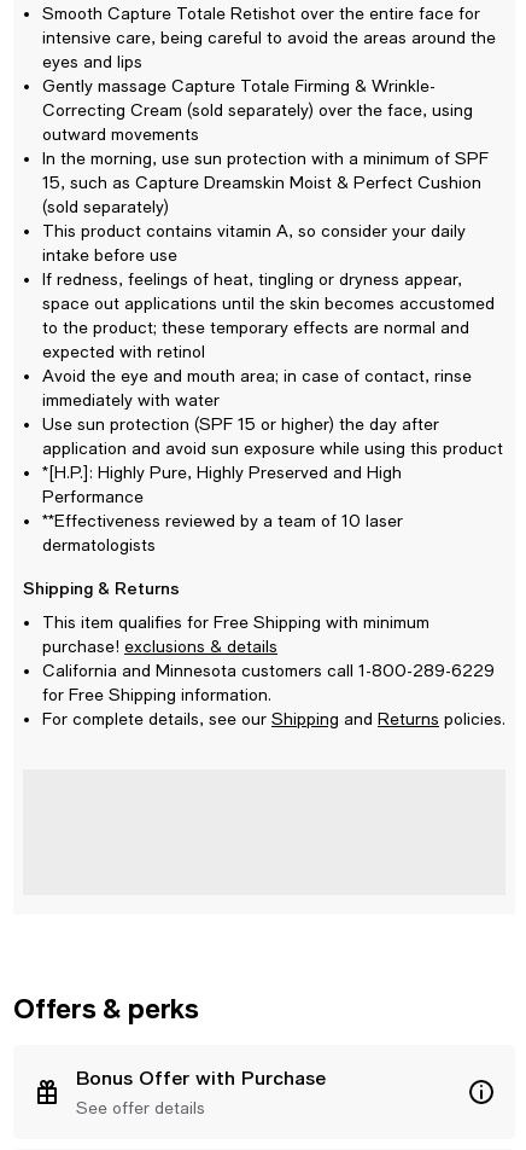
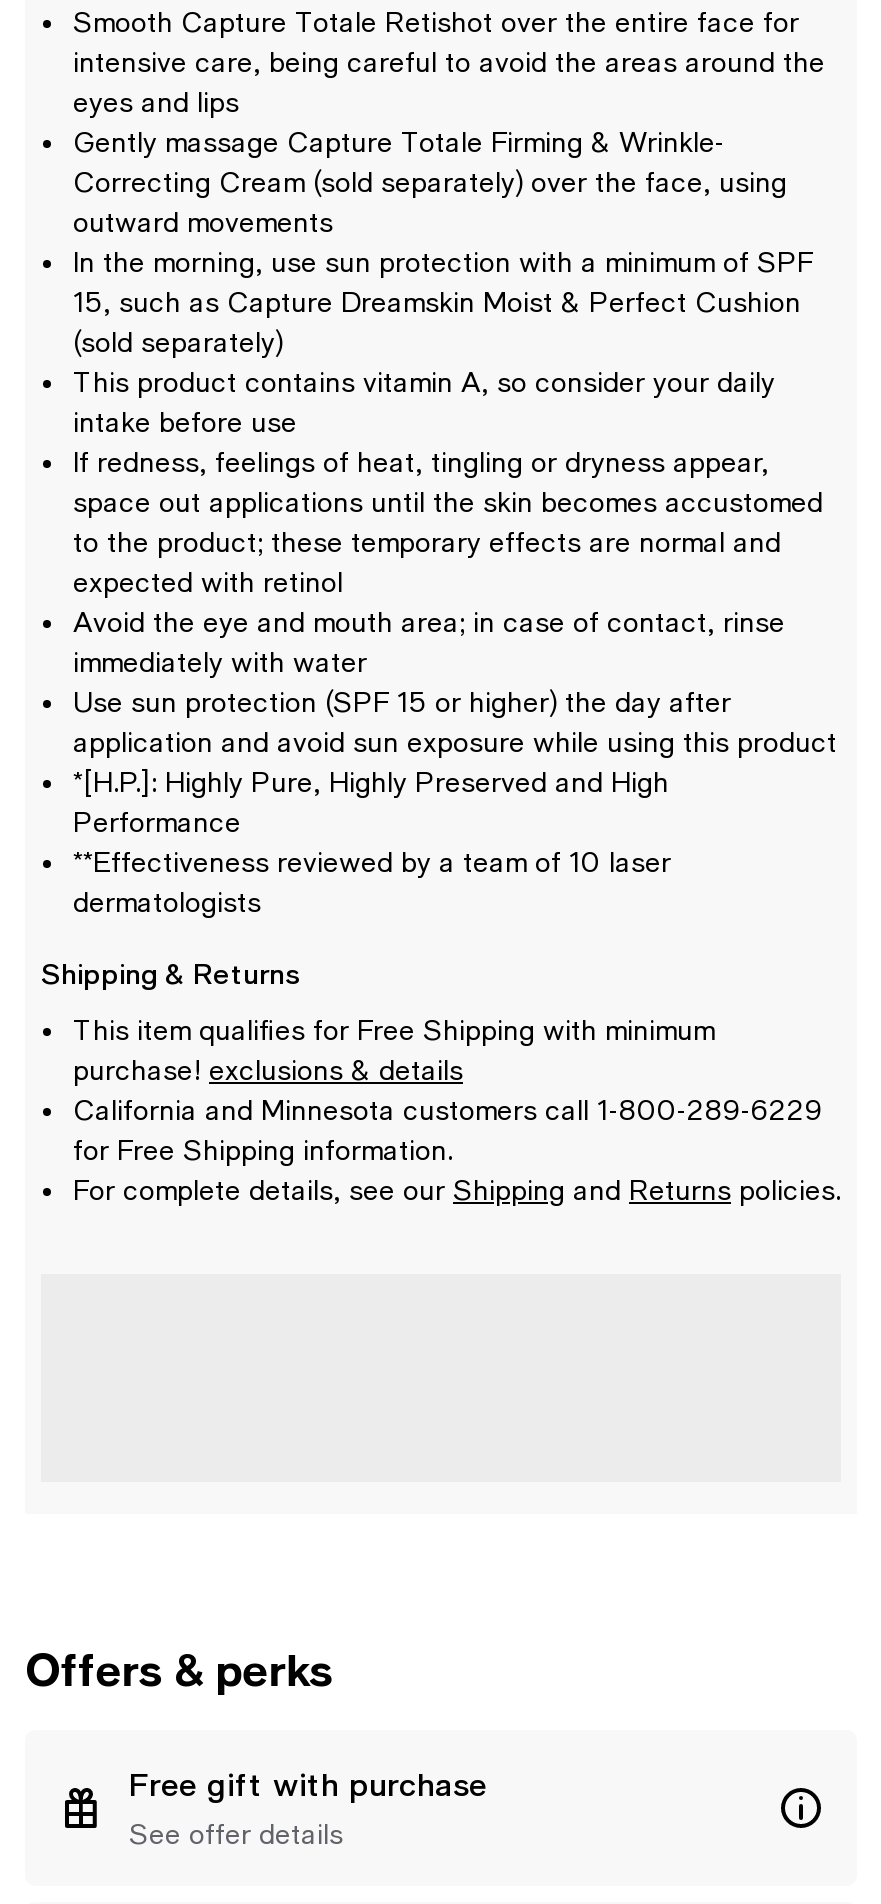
[76,1066,326,1089] Bonus Offer with Purchase -> [129,1765,487,1803] Free gift with purchase

